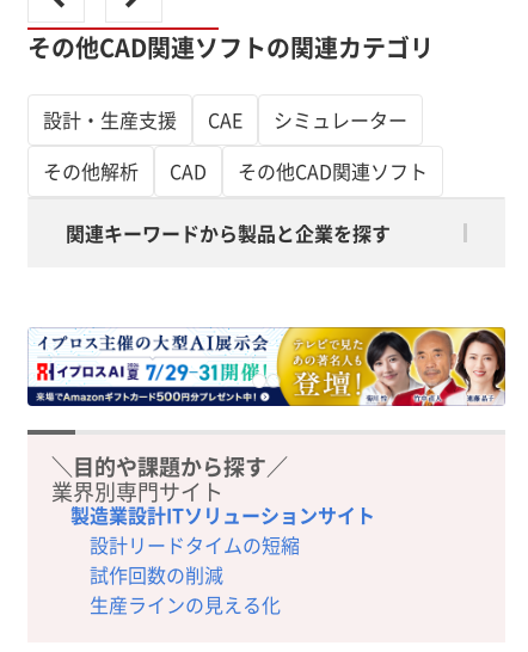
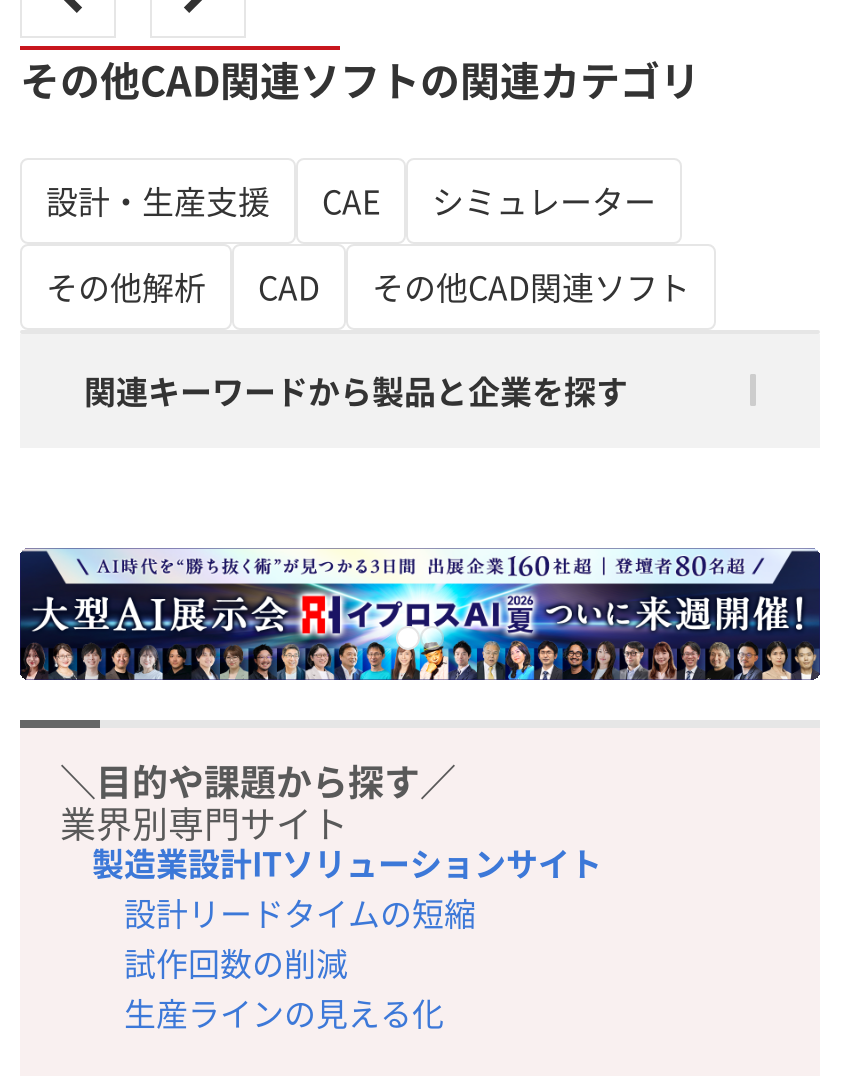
[27,326,506,407] [image] -> [18,548,822,682] [image]

